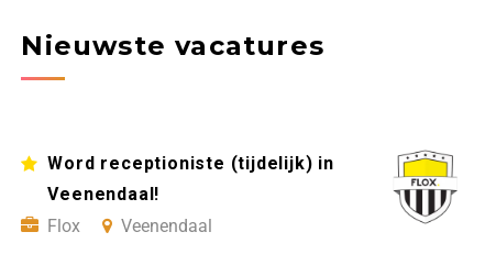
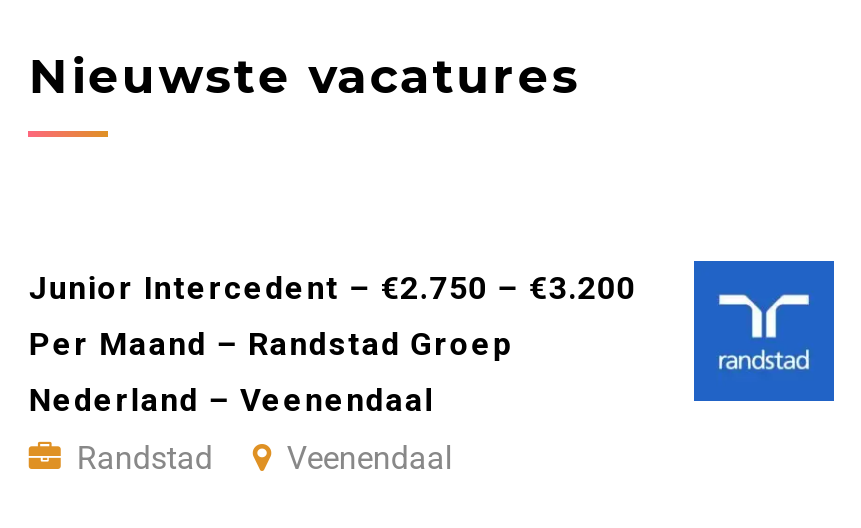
[48,153,334,237] Word receptioniste (tijdelijk) in | Veenendaal! | Flox -> [29,270,636,478] Junior Intercedent – €2.750 – €3.200 | Per Maand – Randstad Groep | Nederland – Veenendaal | Randstad
[387,147,464,224] [image] -> [692,258,836,404] [image]

